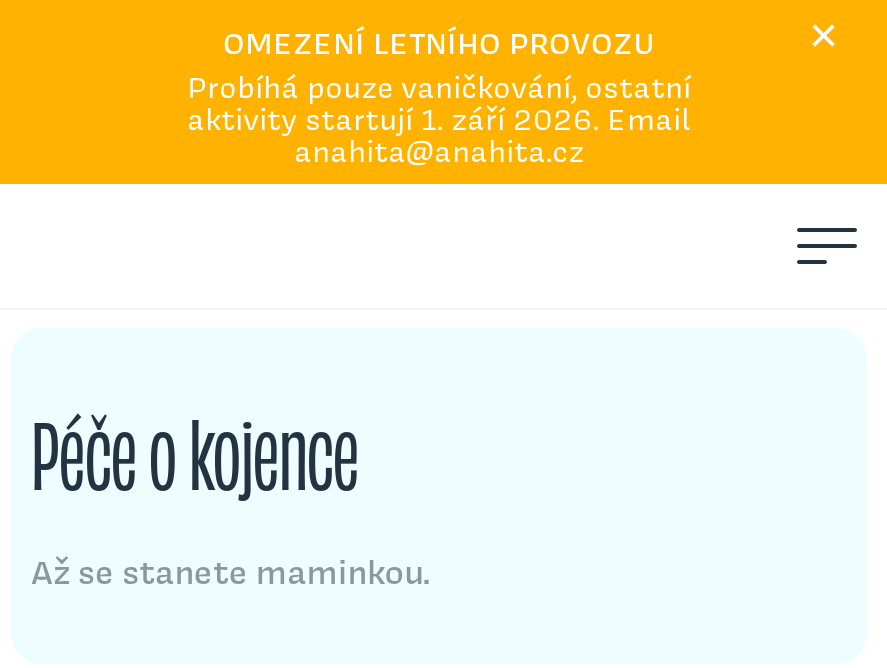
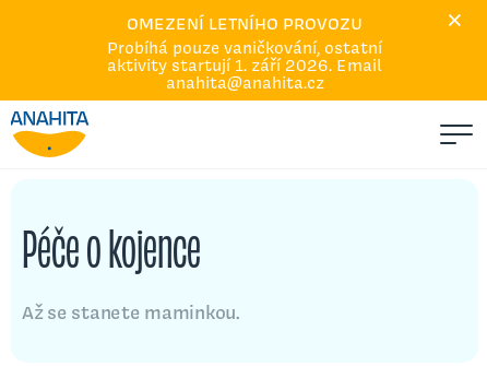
none -> [10,110,90,158] [image]

